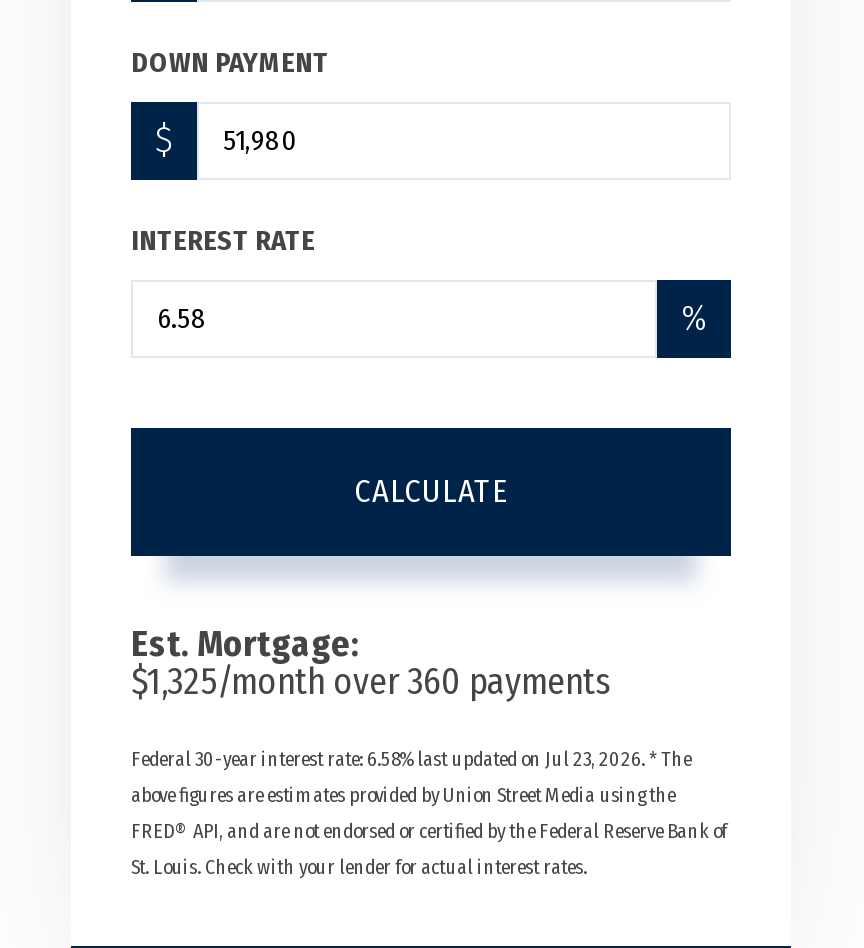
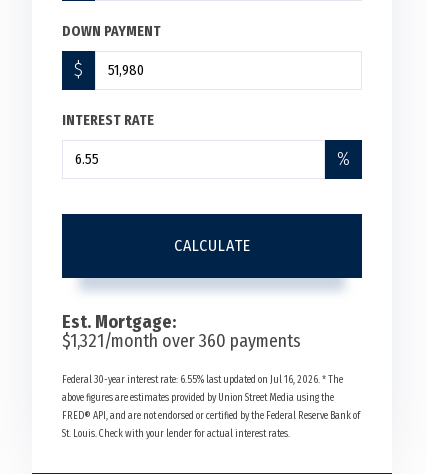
[131,659,611,703] $1,325/month over 360 payments -> [62,330,301,352] $1,321/month over 360 payments
[131,747,691,771] Federal 30-year interest rate: 6.58% last updated on Jul 23, 2026. * The -> [62,374,343,386] Federal 30-year interest rate: 6.55% last updated on Jul 16, 2026. * The

